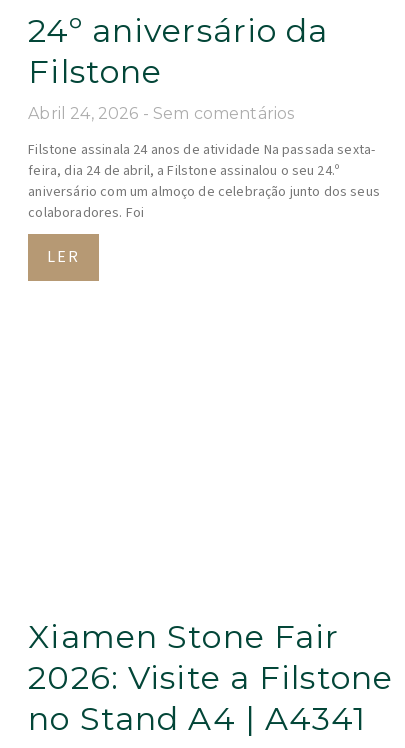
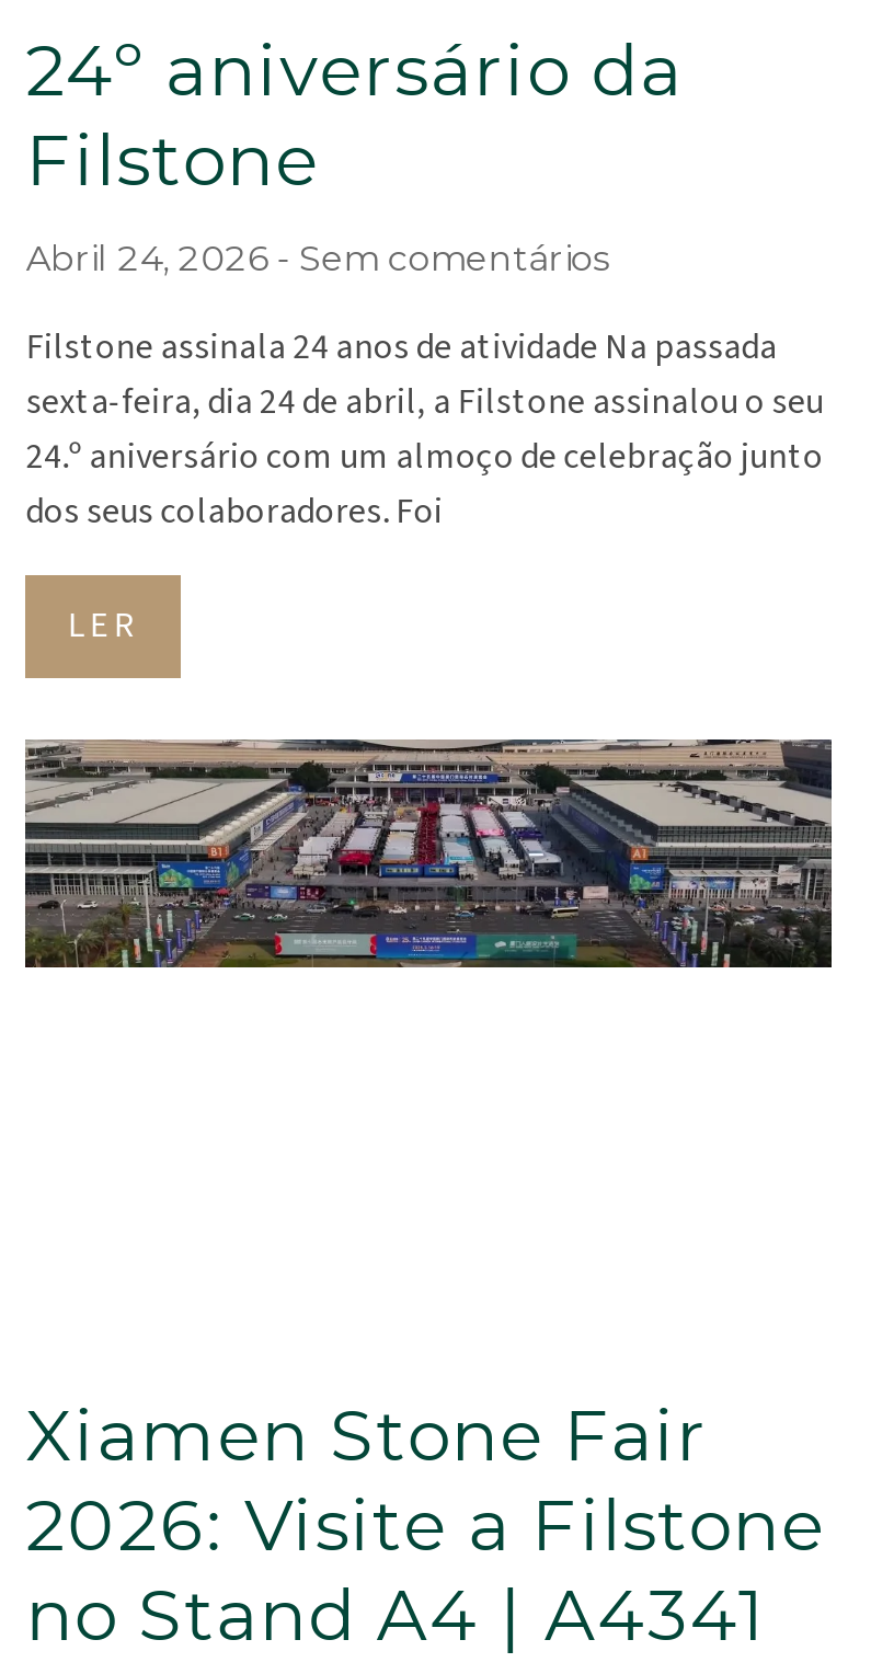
none -> [23,737,834,970] [image]

